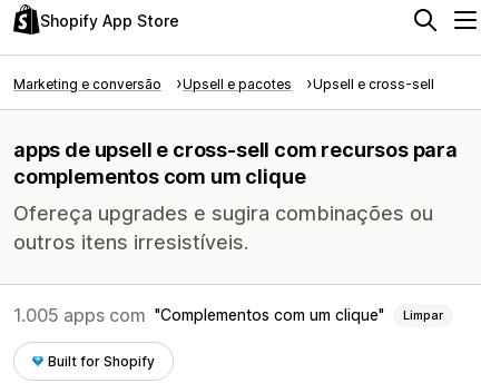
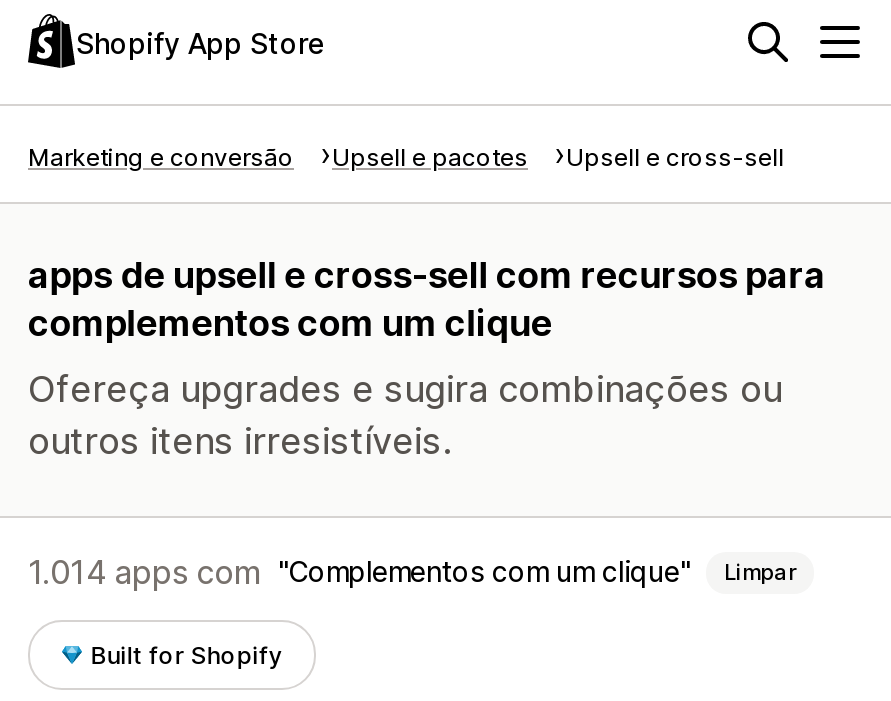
[13,304,443,326] 1.005 apps com Complementos com um clique Limpar -> [28,552,796,592] 1.014 apps com Complementos com um clique Limpar

